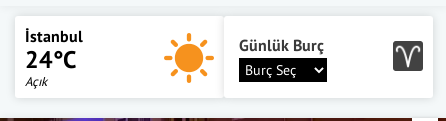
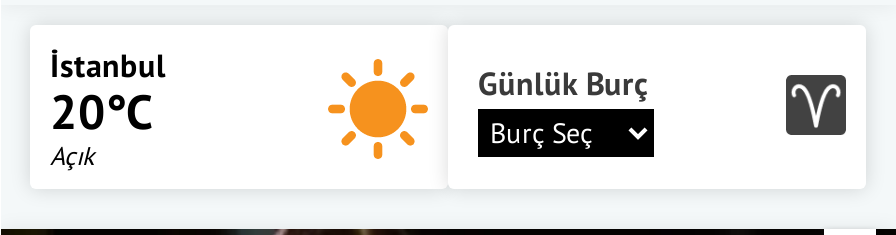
[25,44,76,75] 24°C -> [50,80,152,142] 20°C

